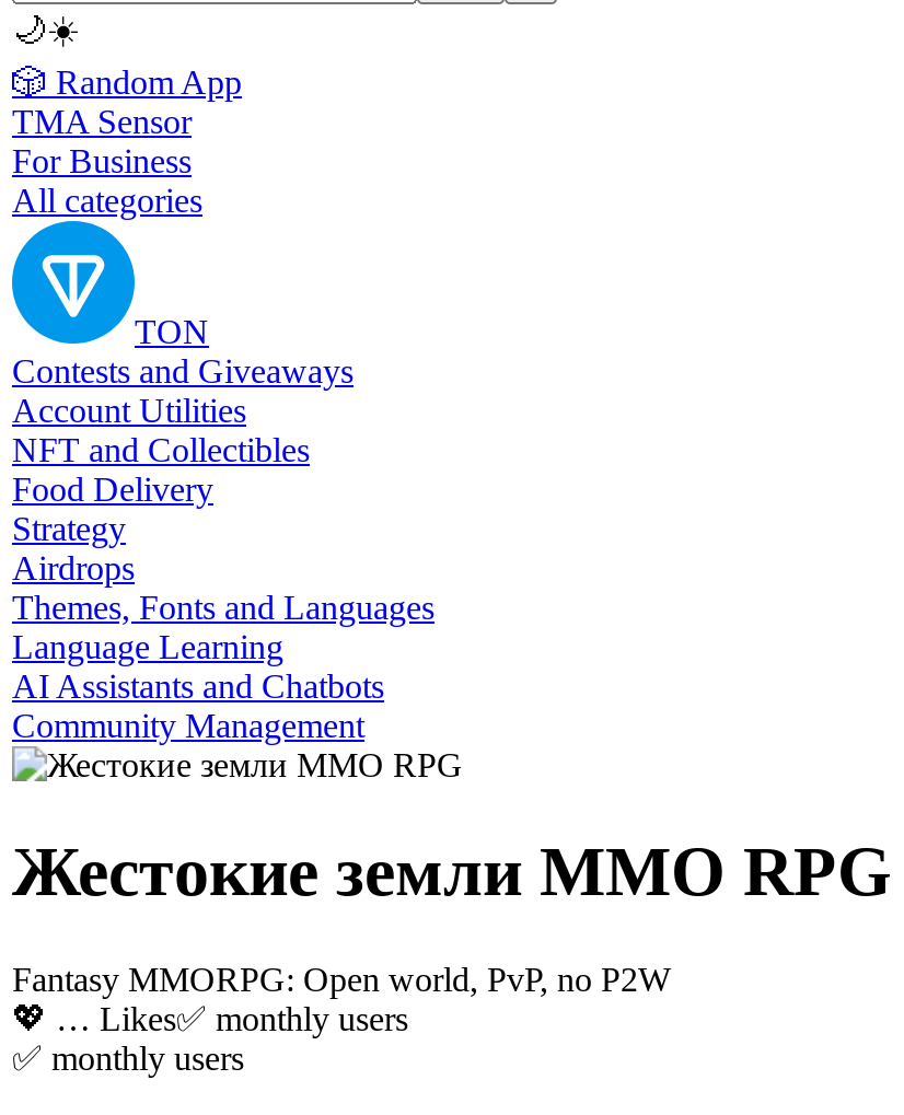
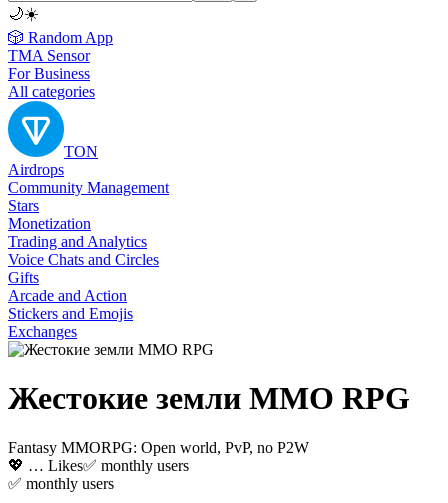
[12,352,354,547] Contests and Giveaways | Account Utilities | NFT and Collectibles | Food Delivery | Strategy -> none
moved [12,549,135,586] -> [8,161,64,178]: Airdrops
[12,589,434,705] Themes, Fonts and Languages | Language Learning | AI Assistants and Chatbots -> none
moved [12,707,364,744] -> [8,179,169,196]: Community Management
none -> [8,197,159,340] Stars | Monetization | Trading and Analytics | Voice Chats and Circles | Gifts | Arcade and Action | Stickers and Emojis | Exchanges

